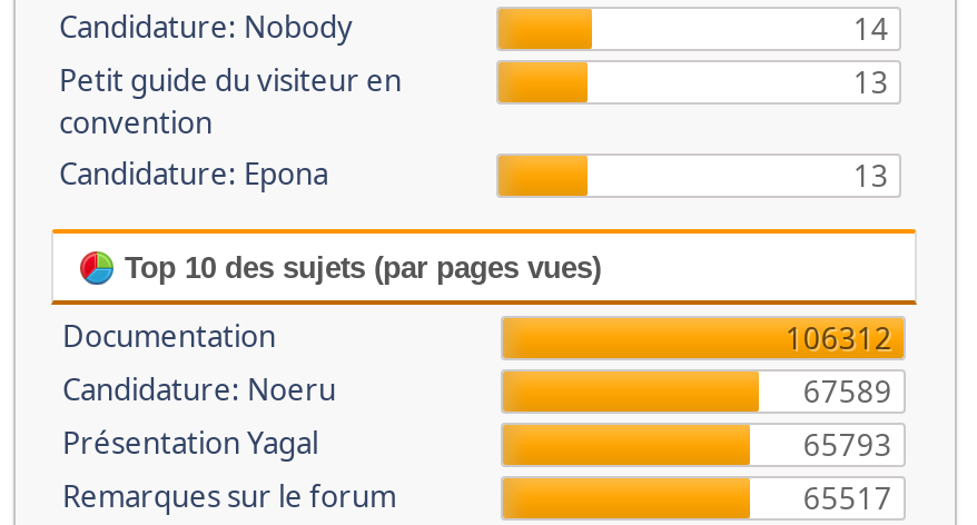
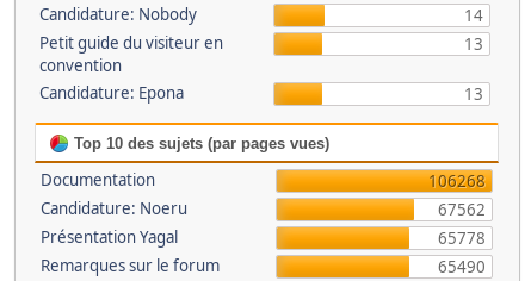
[785,318,892,358] 106312 -> [428,170,485,192] 106268
[803,372,892,412] 67589 -> [438,199,485,220] 67562
[803,425,892,465] 65793 -> [438,227,485,249] 65778
[803,478,892,518] 65517 -> [438,256,485,277] 65490

